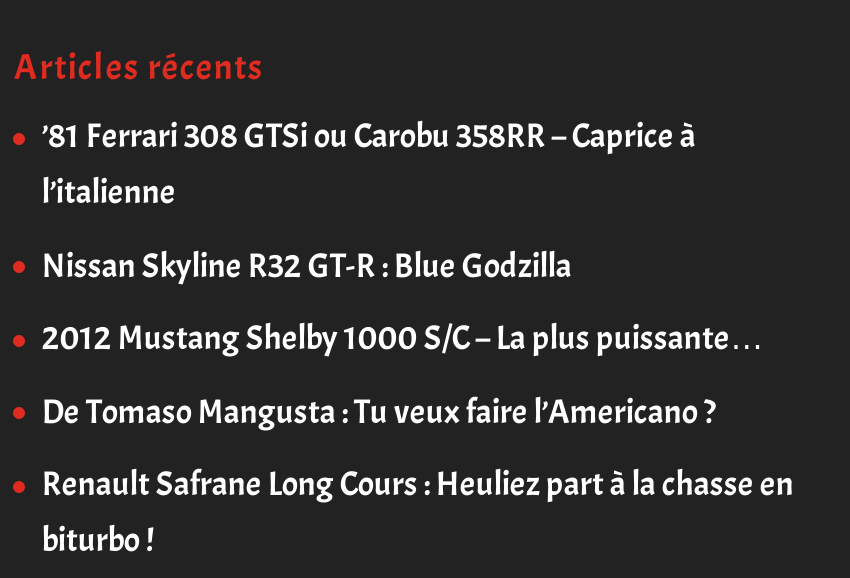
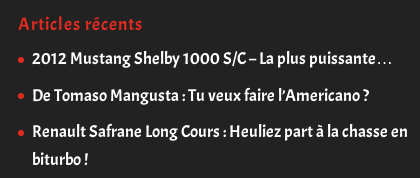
[42,116,696,287] ’81 Ferrari 308 GTSi ou Carobu 358RR – Caprice à | l’italienne | Nissan Skyline R32 GT-R : Blue Godzilla -> none

